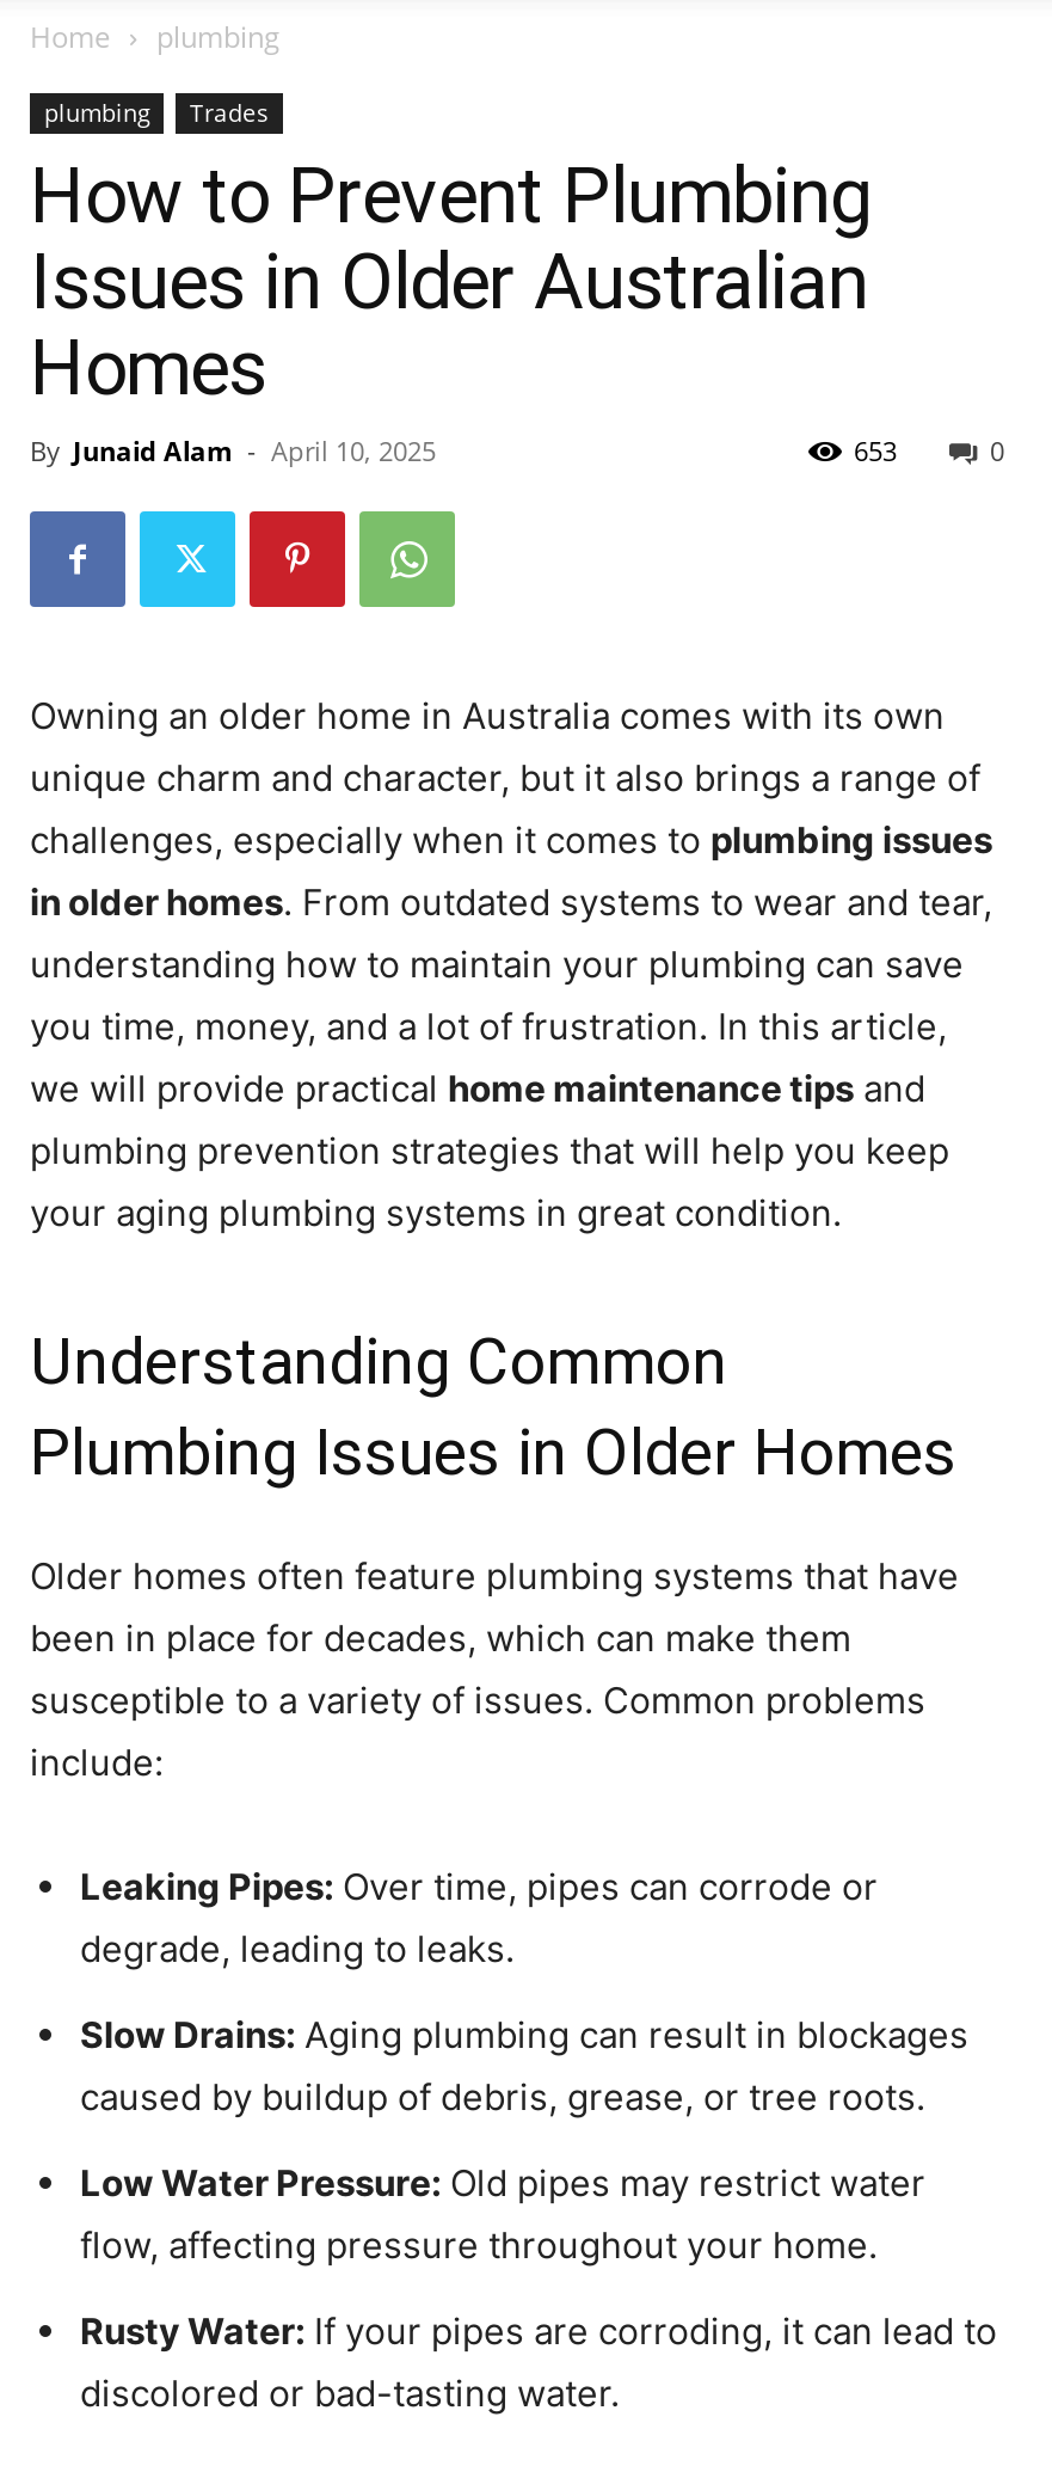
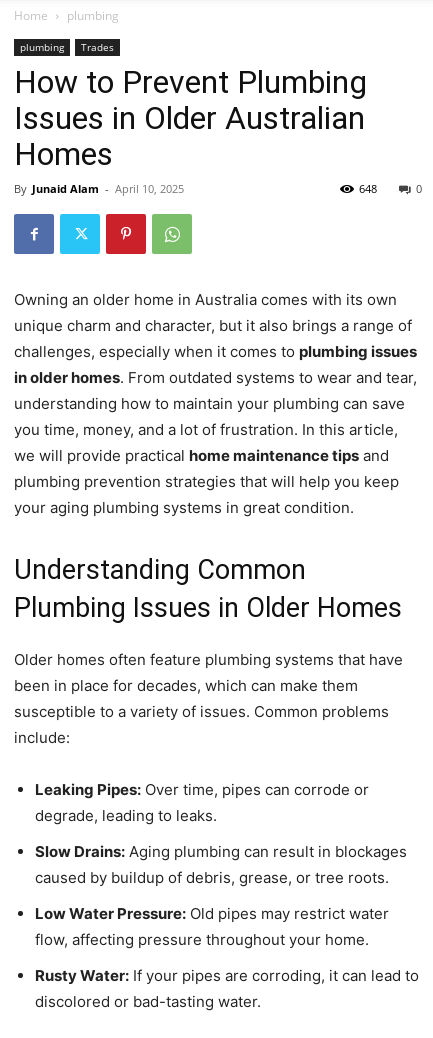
[854,433,897,469] 653 -> [359,181,377,196] 648

